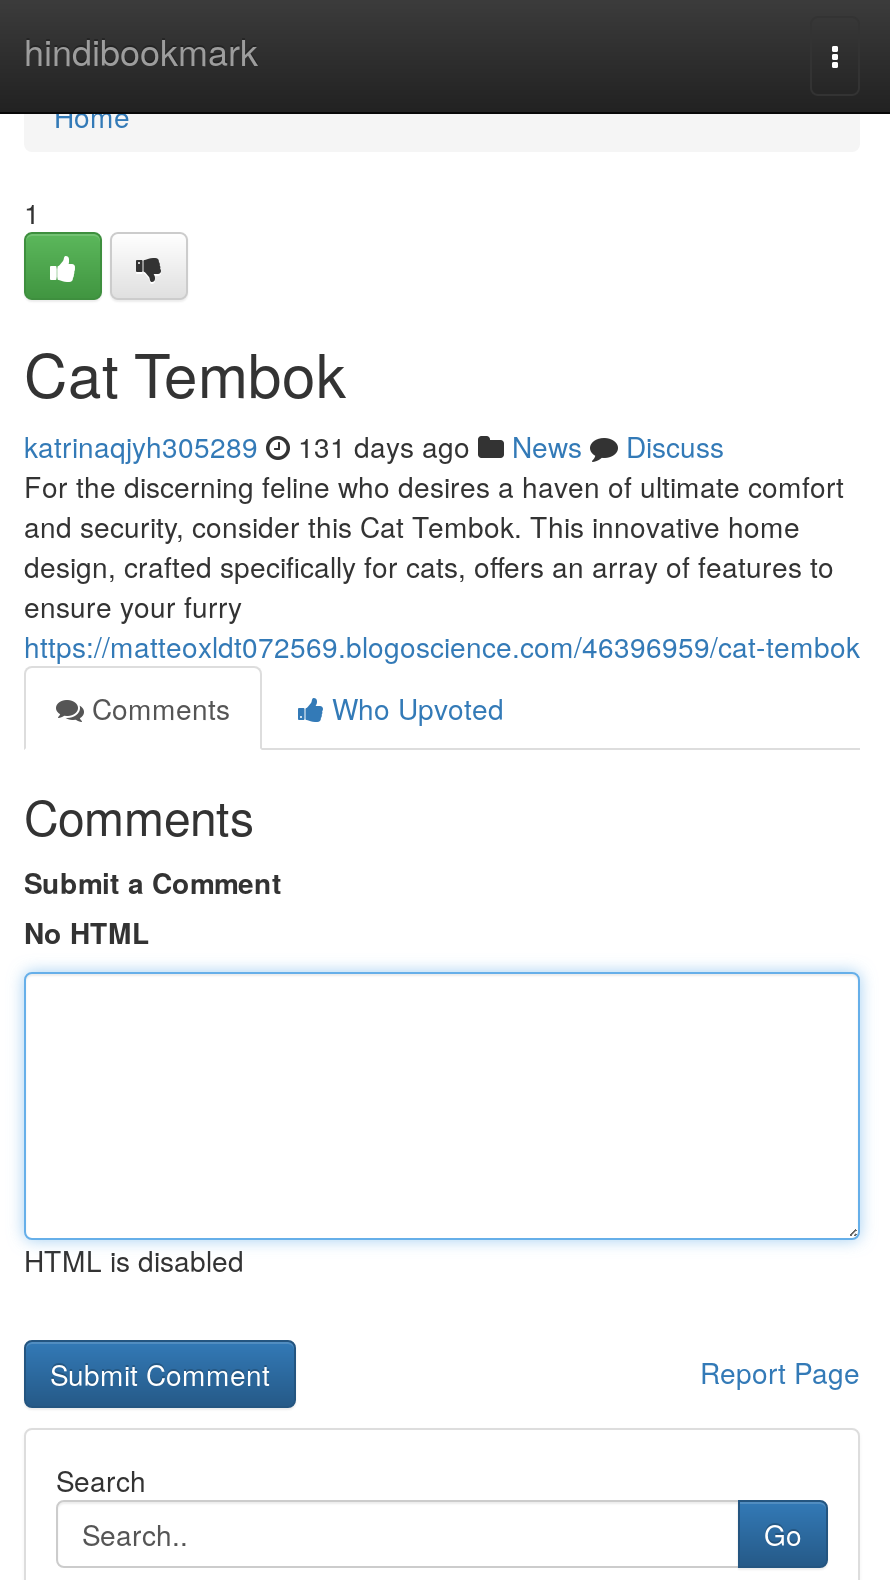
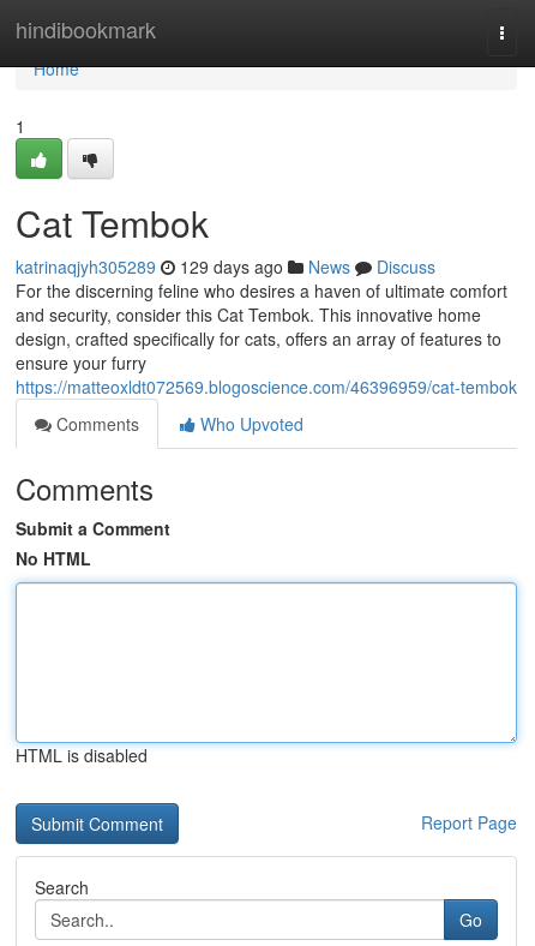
[24,426,724,466] katrinaqjyh305289 131 days ago News Discuss -> [16,255,435,279] katrinaqjyh305289 129 days ago News Discuss

